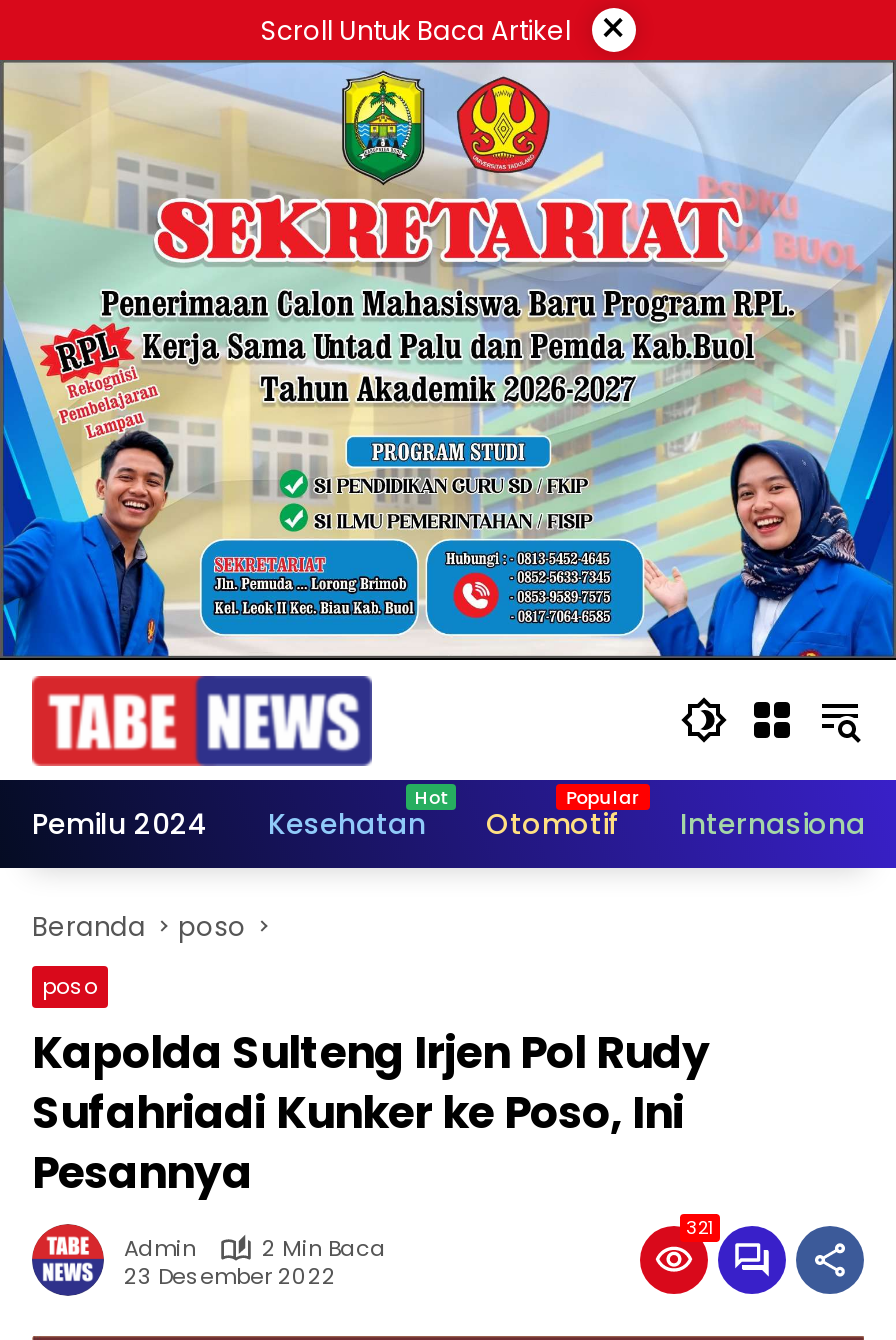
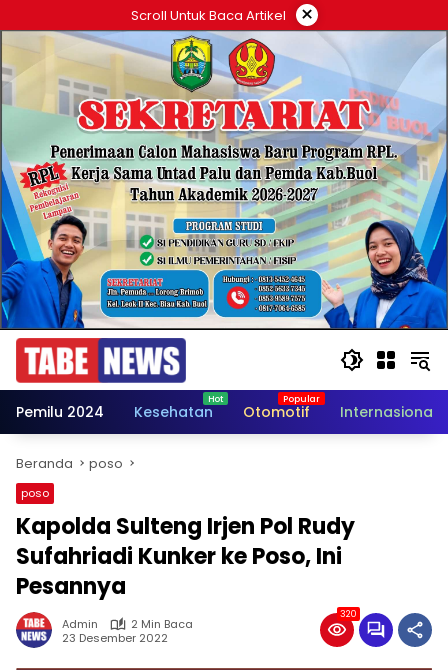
[686,1216,714,1240] 321 -> [340,608,357,620] 320

